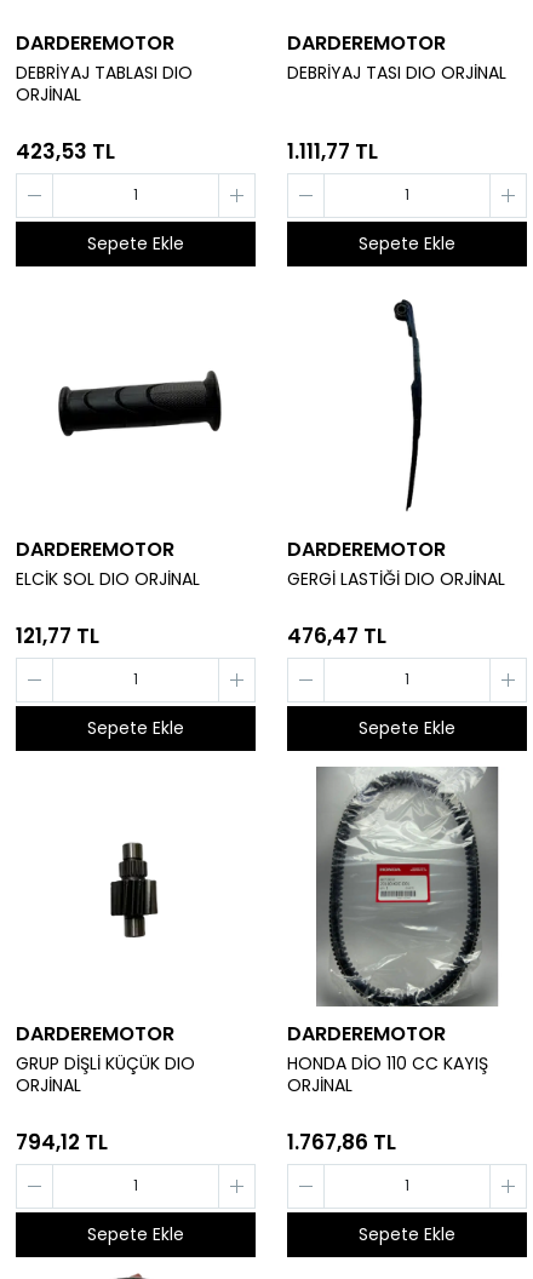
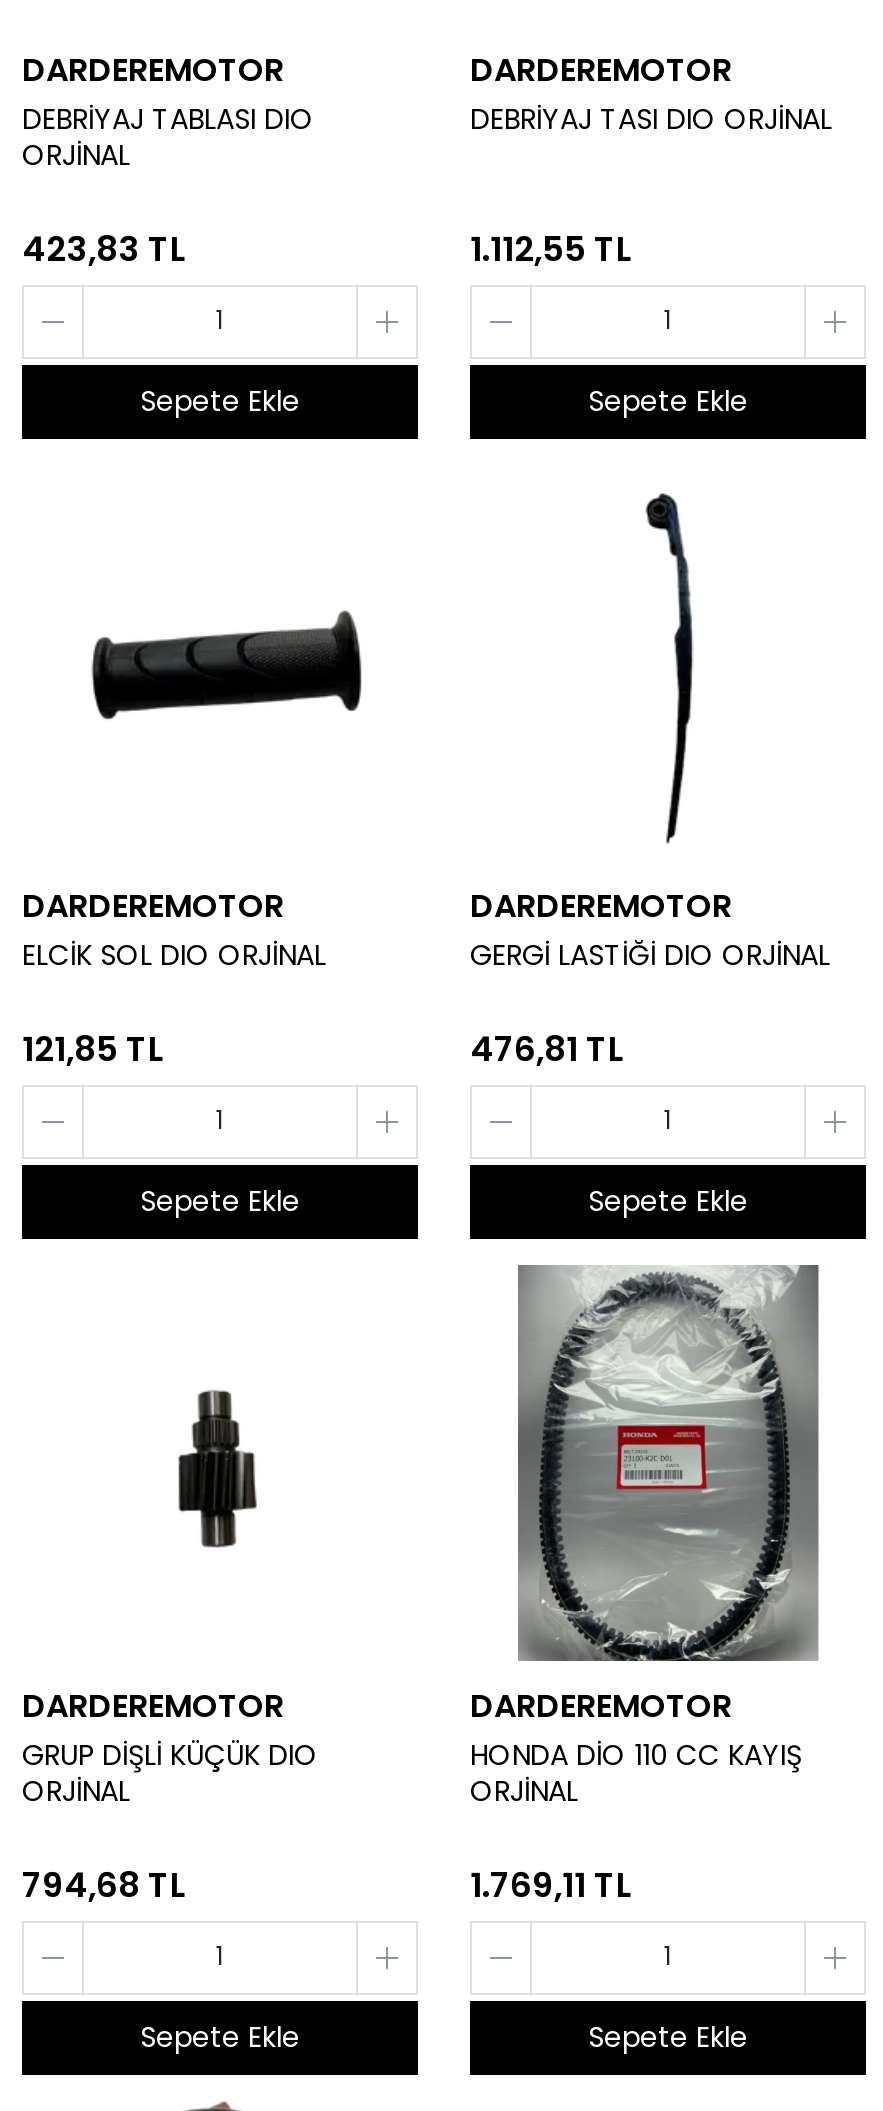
[16,136,115,165] 423,53 TL -> [22,224,186,272] 423,83 TL
[287,136,378,165] 1.111,77 TL -> [470,224,632,272] 1.112,55 TL
[16,621,99,650] 121,77 TL -> [22,1024,164,1072] 121,85 TL
[287,621,386,650] 476,47 TL -> [470,1024,624,1072] 476,81 TL
[16,1127,108,1156] 794,12 TL -> [22,1860,186,1908] 794,68 TL
[287,1127,396,1156] 1.767,86 TL -> [470,1860,632,1908] 1.769,11 TL

